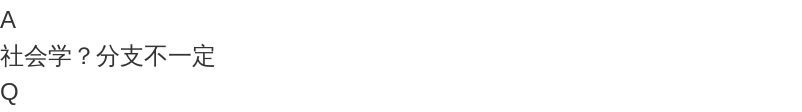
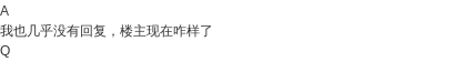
[0,42,216,70] 社会学？分支不一定 -> [0,23,213,39] 我也几乎没有回复，楼主现在咋样了

